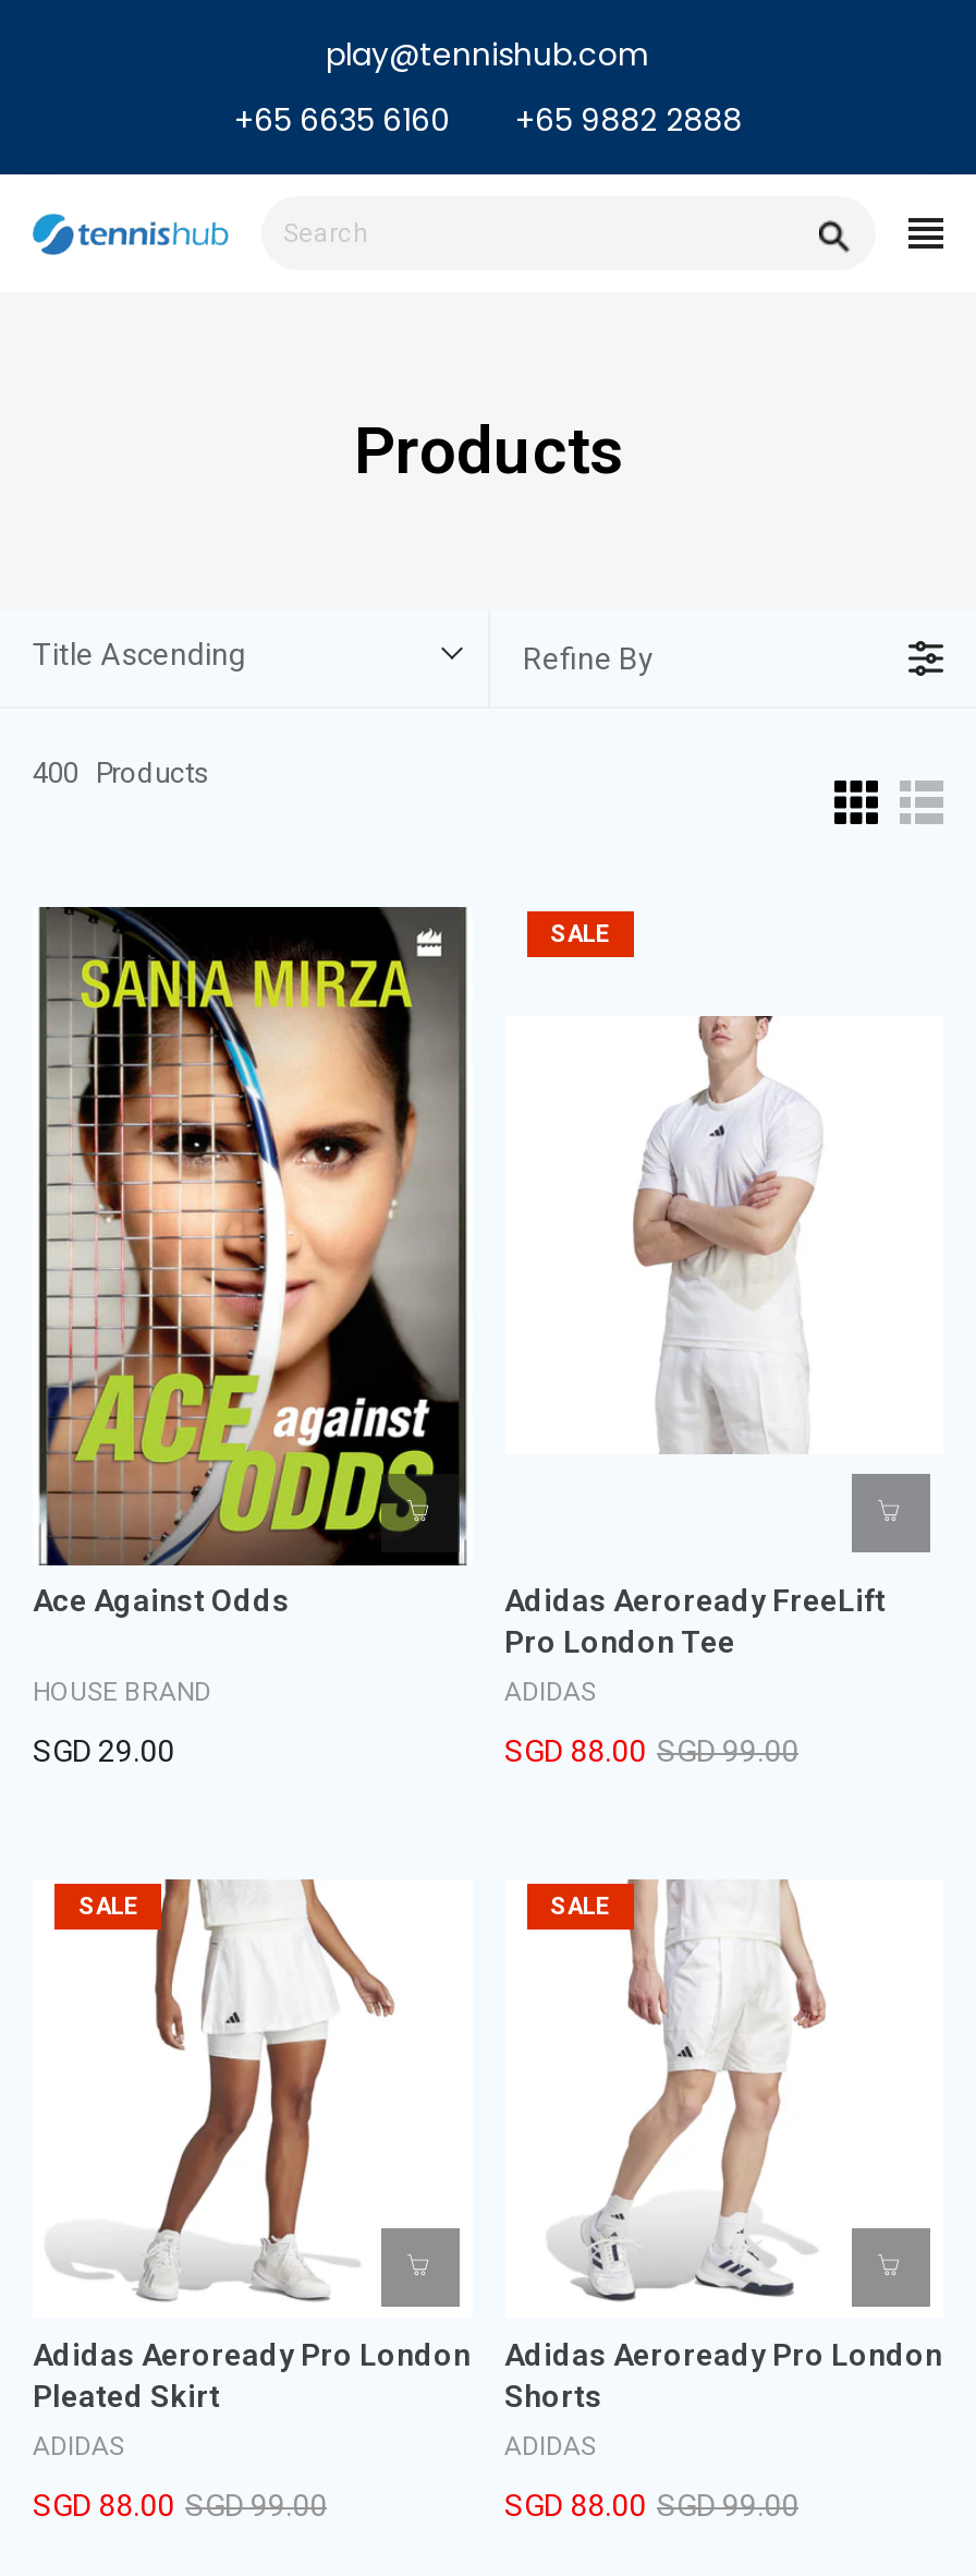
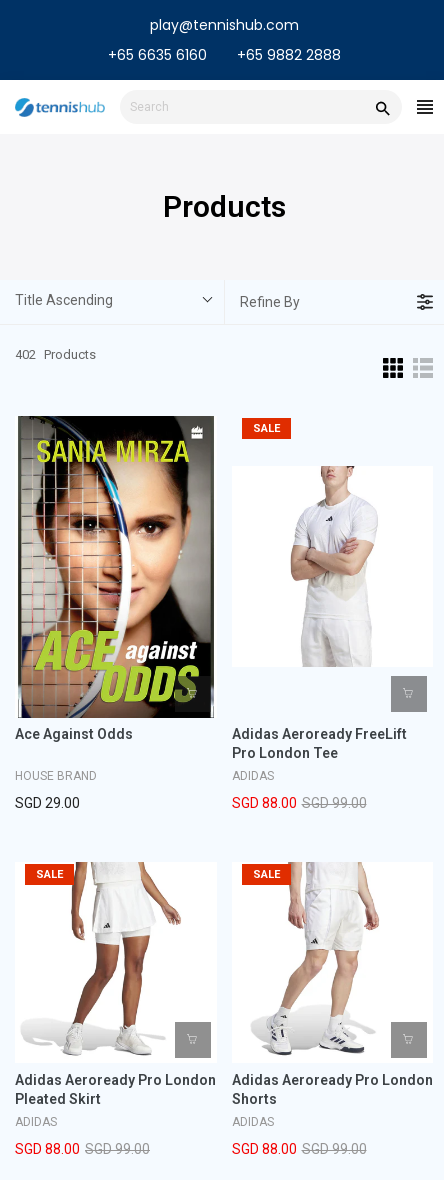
[33,757,209,789] 400 Products -> [15,347,96,362] 402 Products

